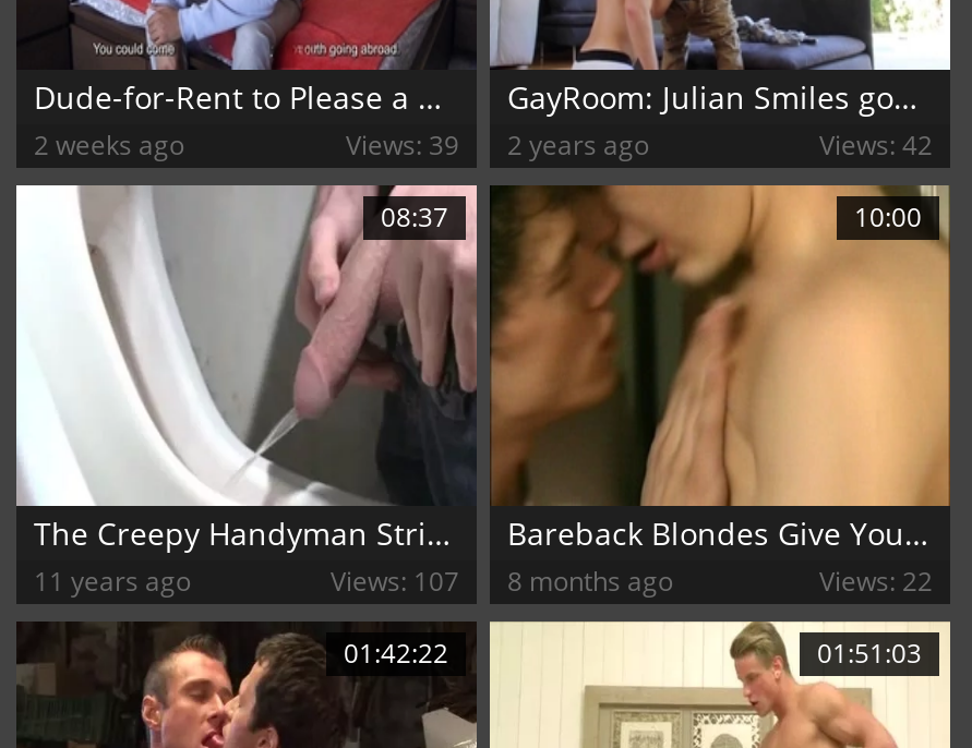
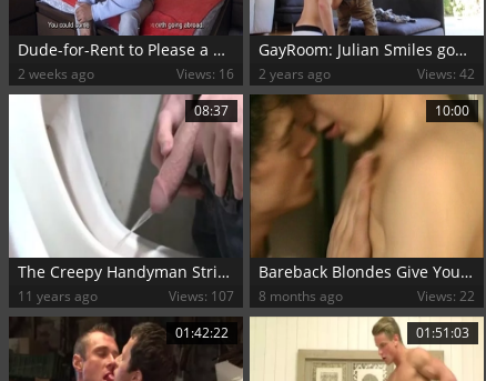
[346,125,649,162] Views: 39 2 years ago -> [176,64,331,83] Views: 16 2 years ago

